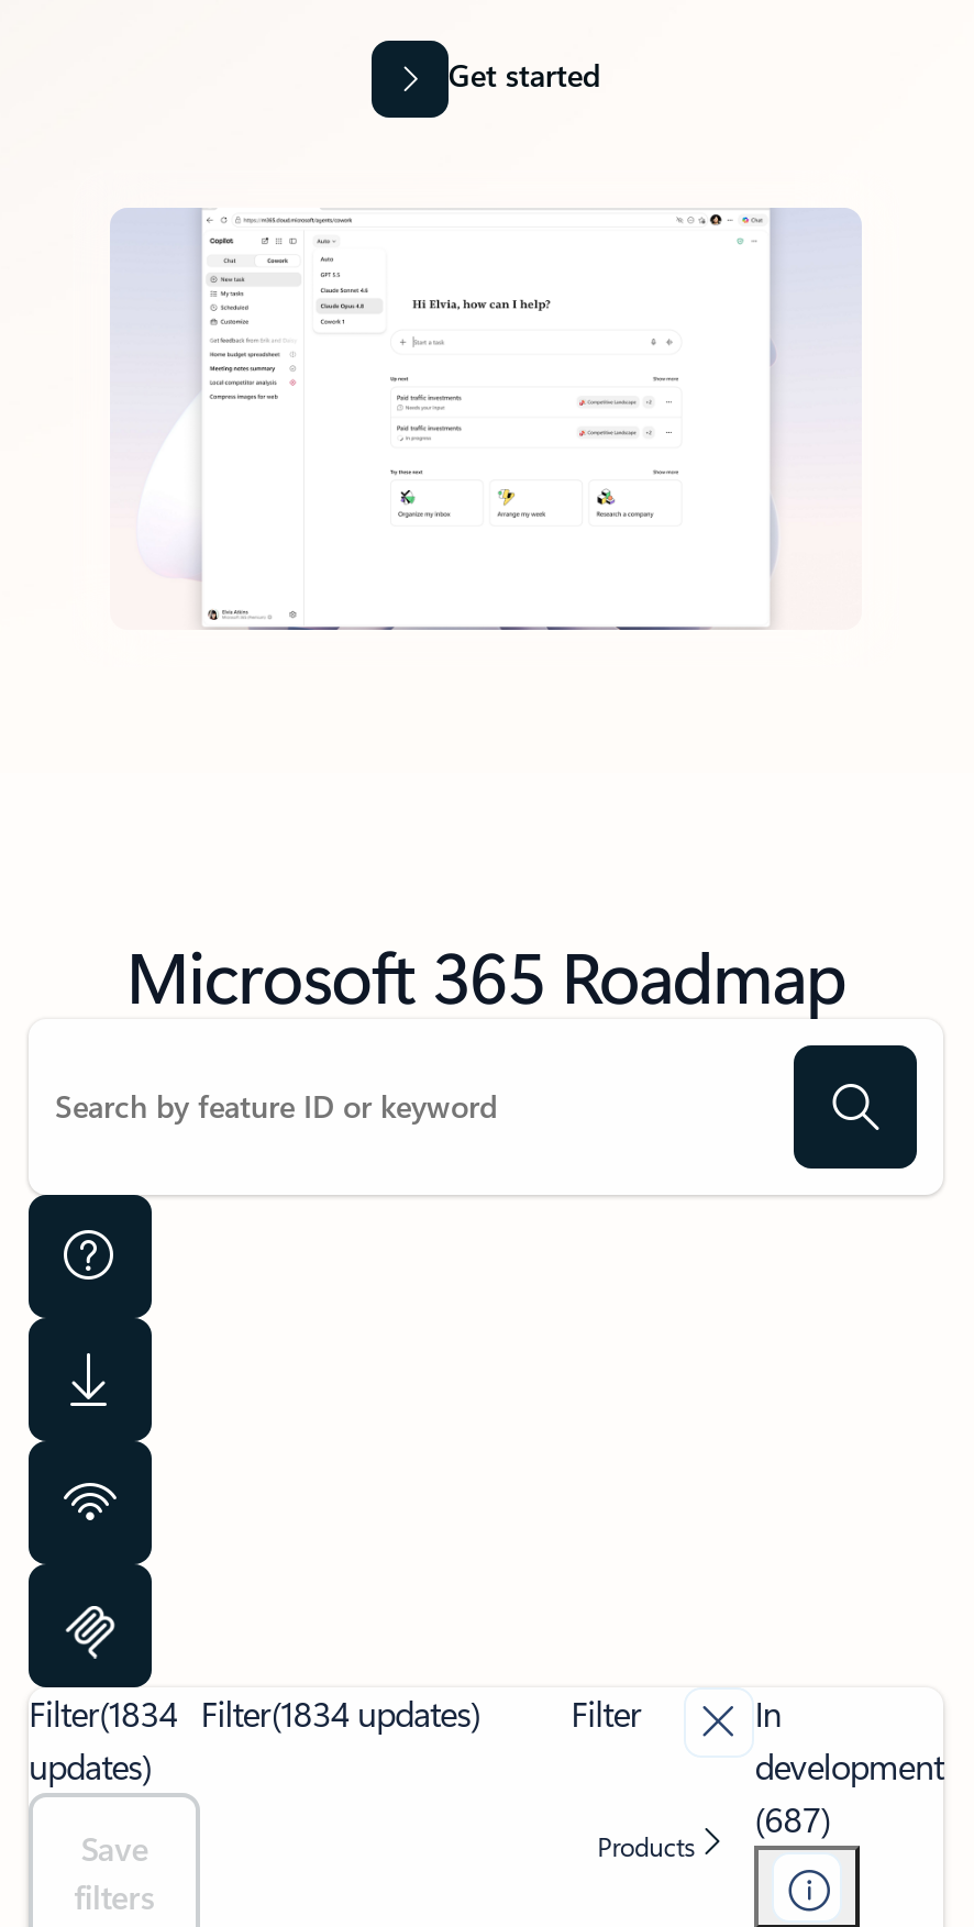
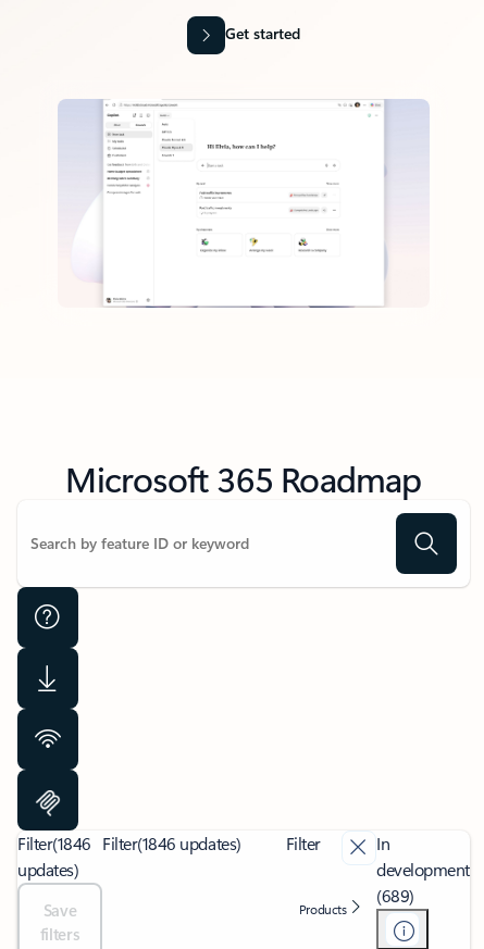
[29,1690,177,1737] Filter(1834 -> [17,832,91,855] Filter(1846
[201,1690,481,1737] Filter(1834 updates) -> [102,832,241,855] Filter(1846 updates)
[755,1796,831,1842] (687) -> [377,884,414,907] (689)

